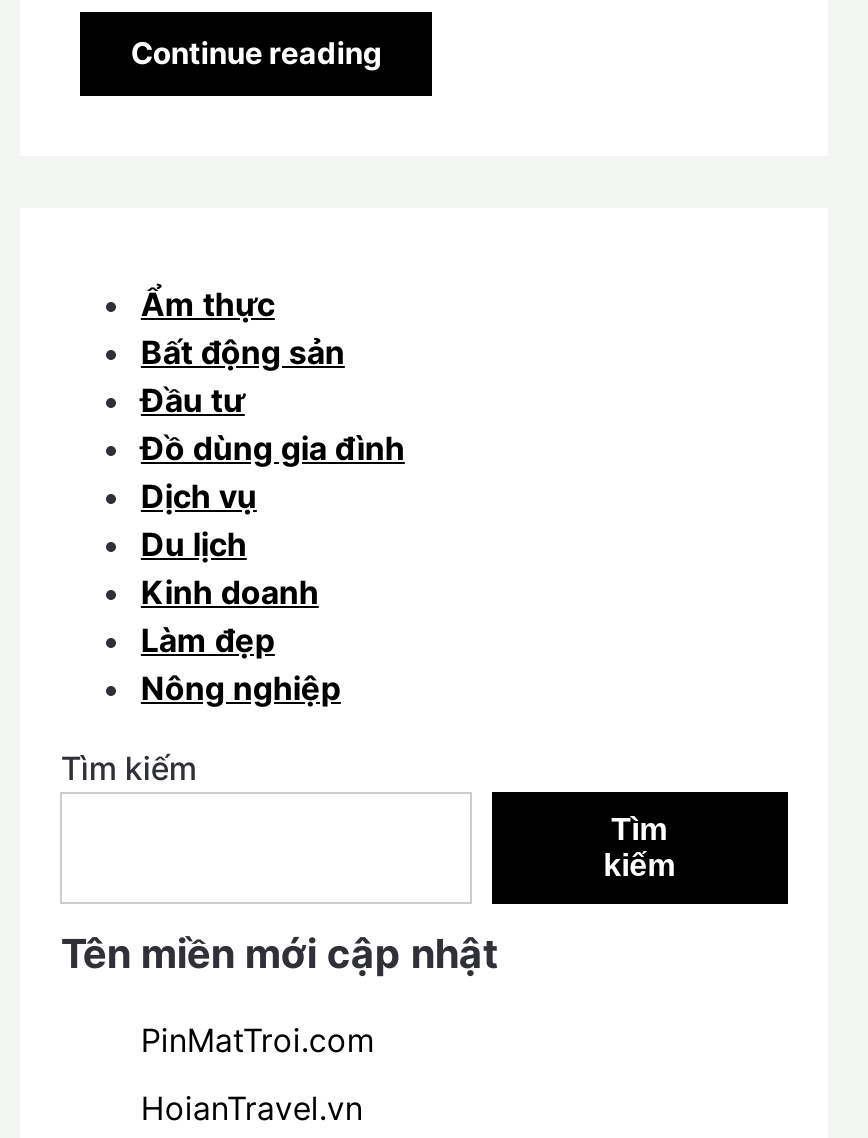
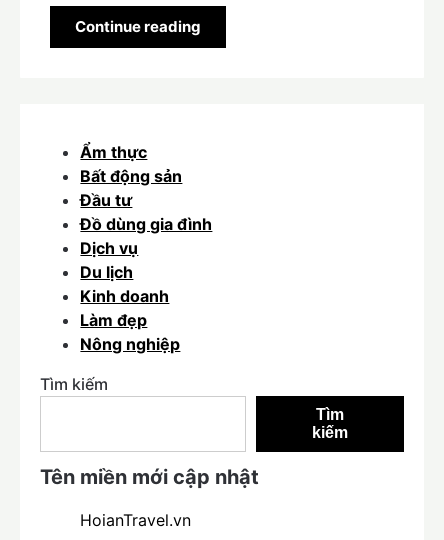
[141,1019,375,1059] PinMatTroi.com -> none

